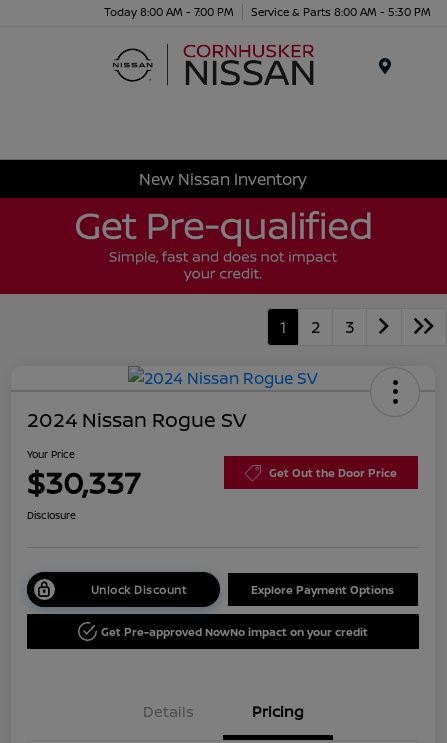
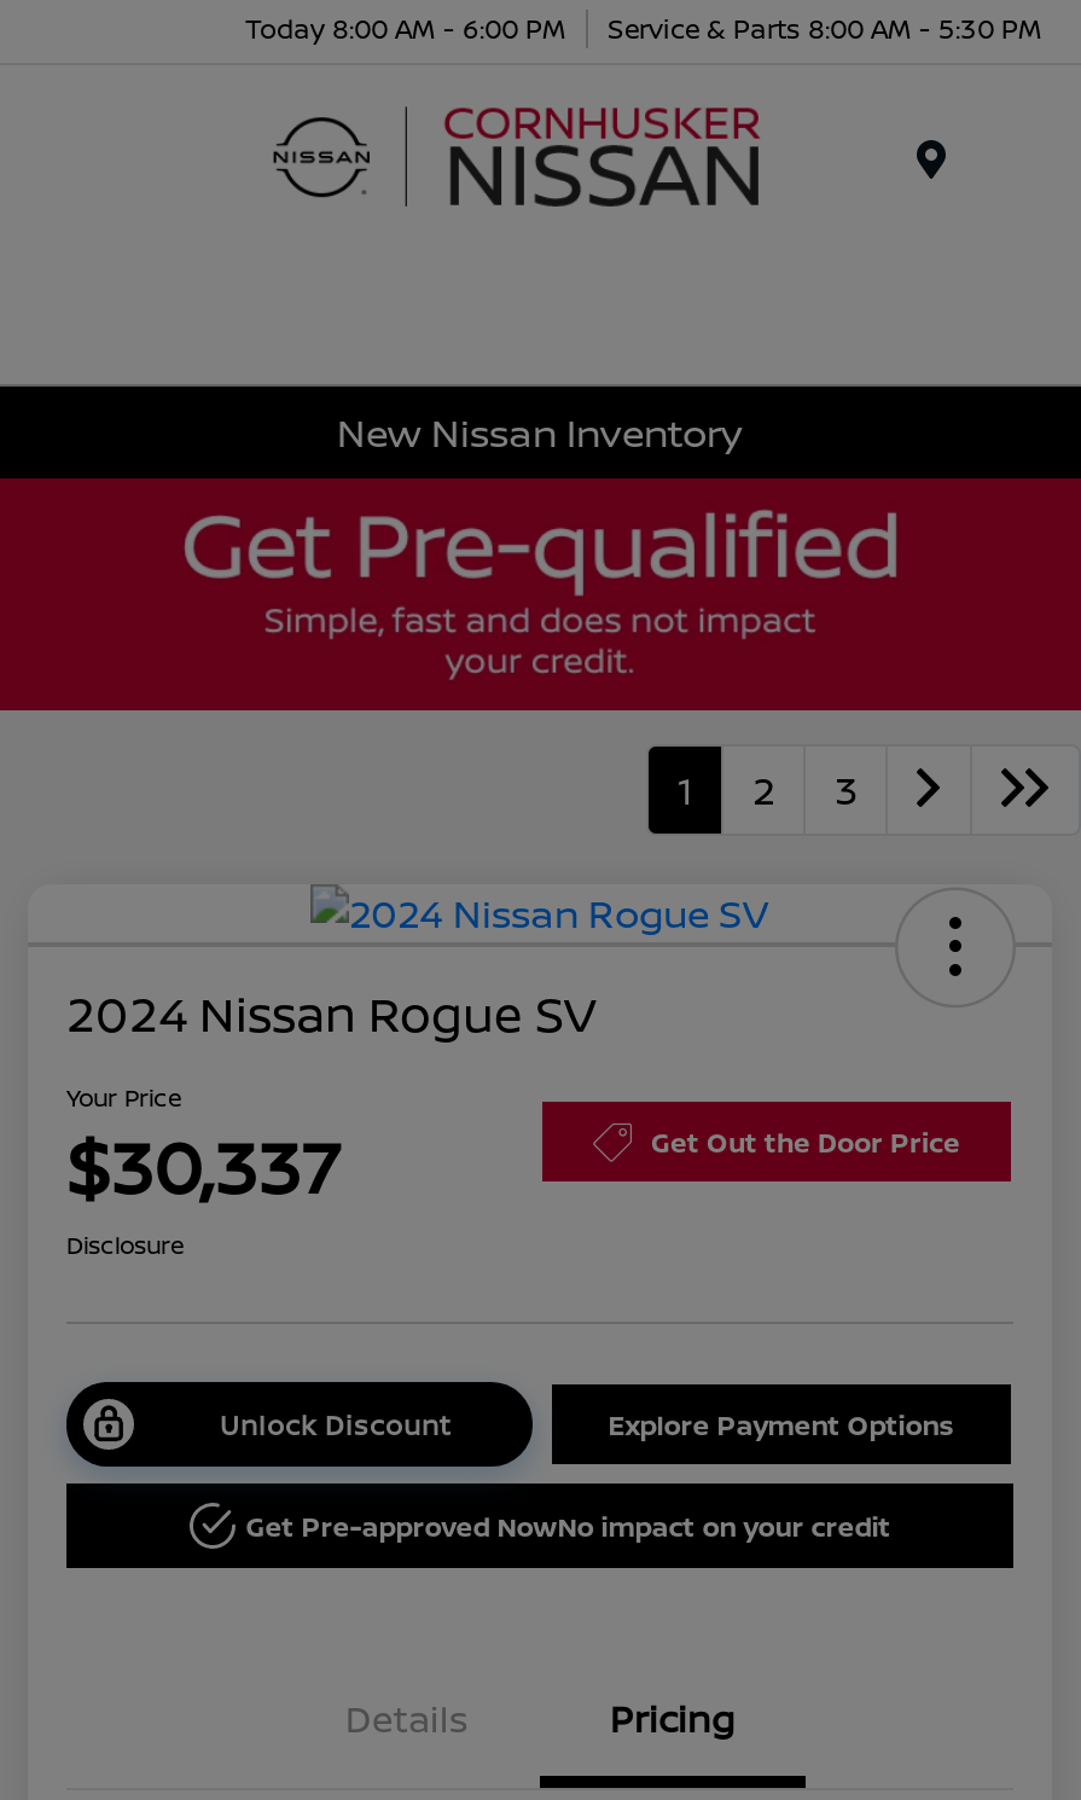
[104,3,431,18] Today 8:00 AM - 7:00 PM Service & Parts 8:00 AM - 5:30 PM -> [245,8,1042,45] Today 8:00 AM - 6:00 PM Service & Parts 8:00 AM - 5:30 PM

